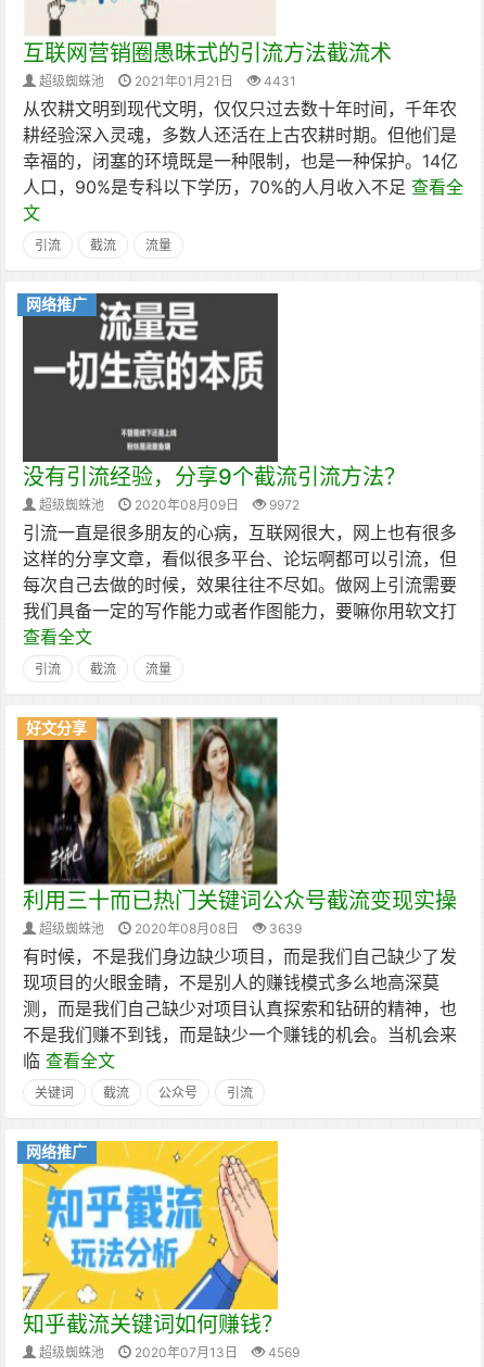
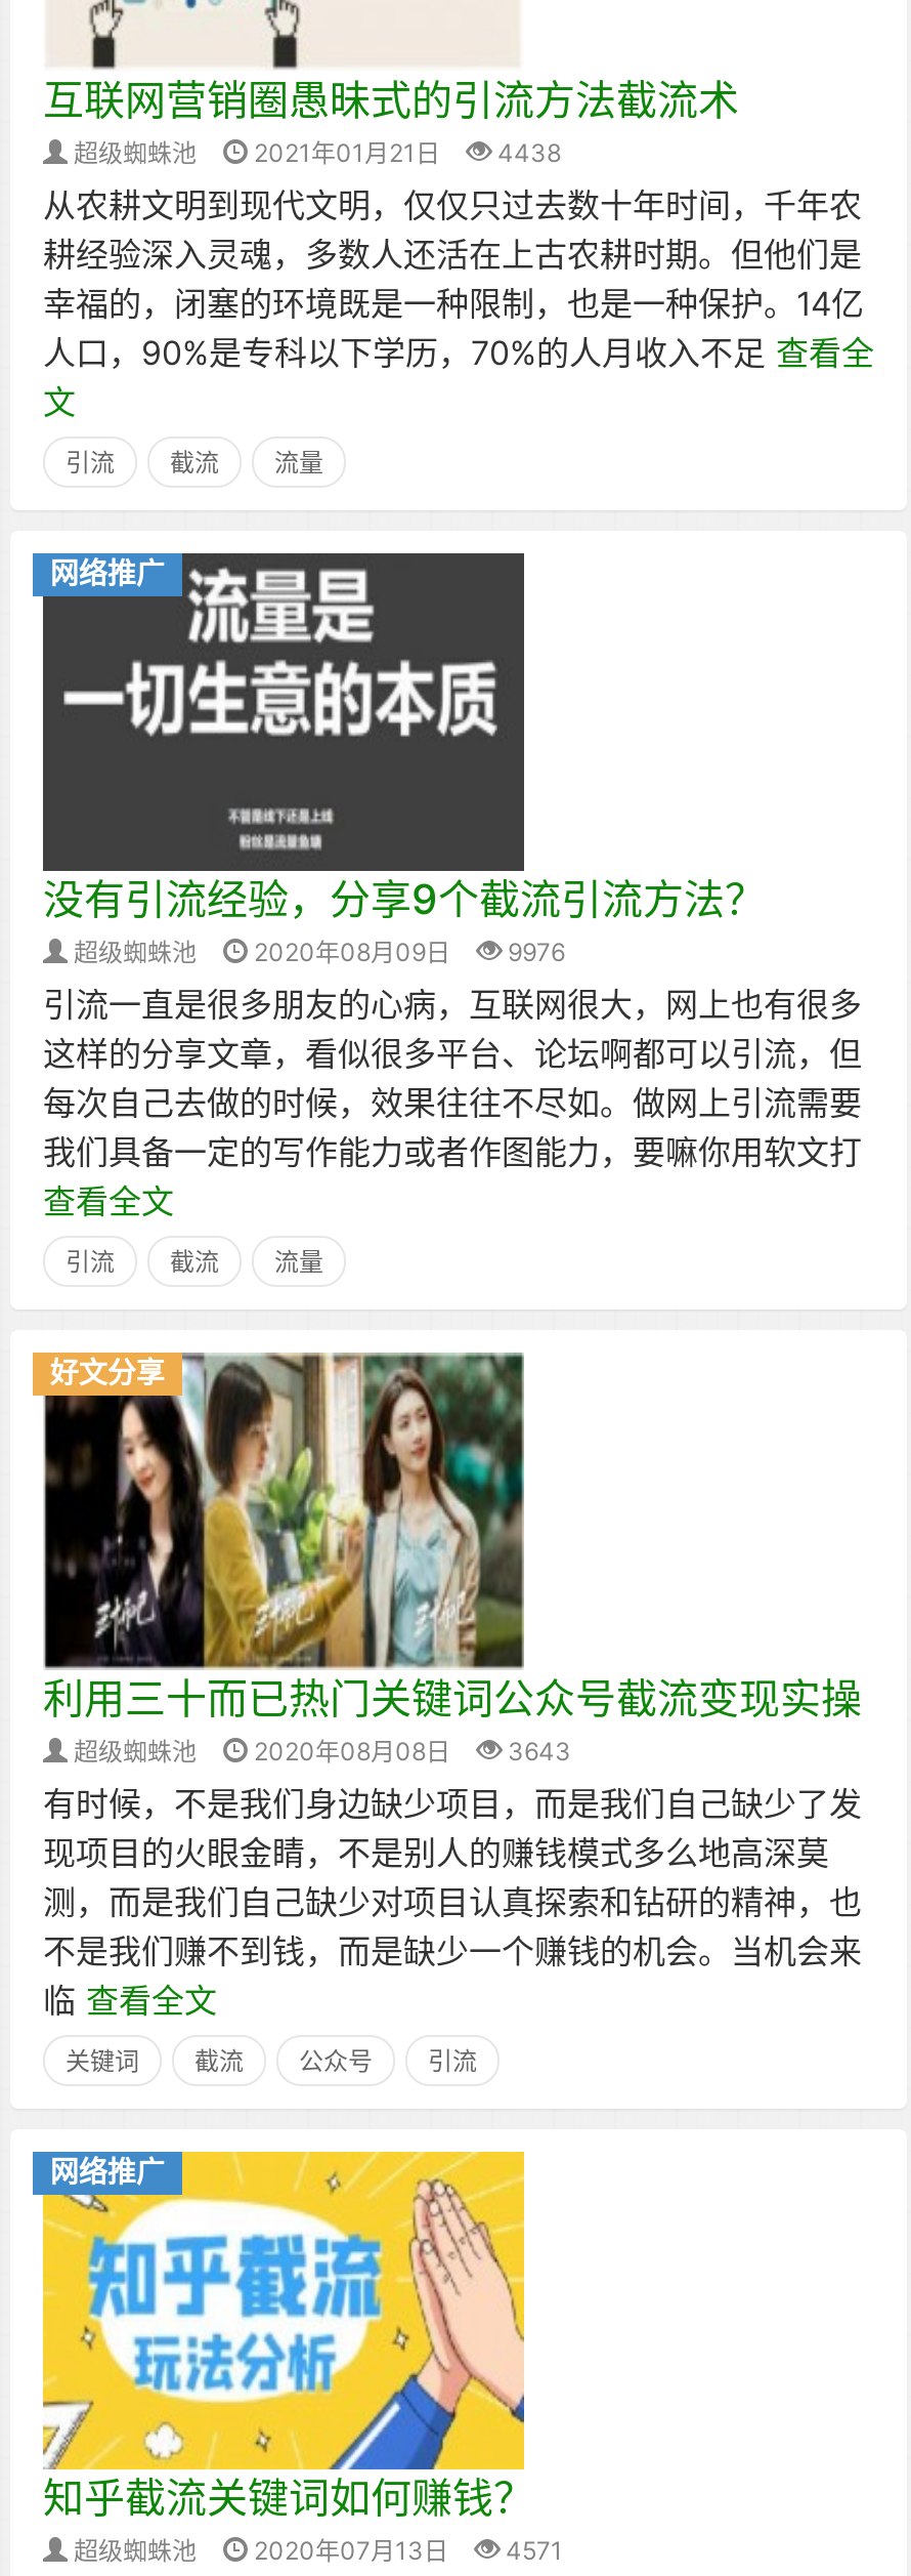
[39,73,296,89] 超级蜘蛛池 2021年01月21日 4431 -> [74,137,561,168] 超级蜘蛛池 2021年01月21日 4438
[39,497,300,513] 超级蜘蛛池 2020年08月09日 9972 -> [74,937,565,967] 超级蜘蛛池 2020年08月09日 9976
[39,920,302,937] 超级蜘蛛池 2020年08月08日 3639 -> [74,1736,571,1767] 超级蜘蛛池 2020年08月08日 3643
[39,1344,300,1360] 超级蜘蛛池 2020年07月13日 4569 -> [74,2535,563,2566] 超级蜘蛛池 2020年07月13日 4571

